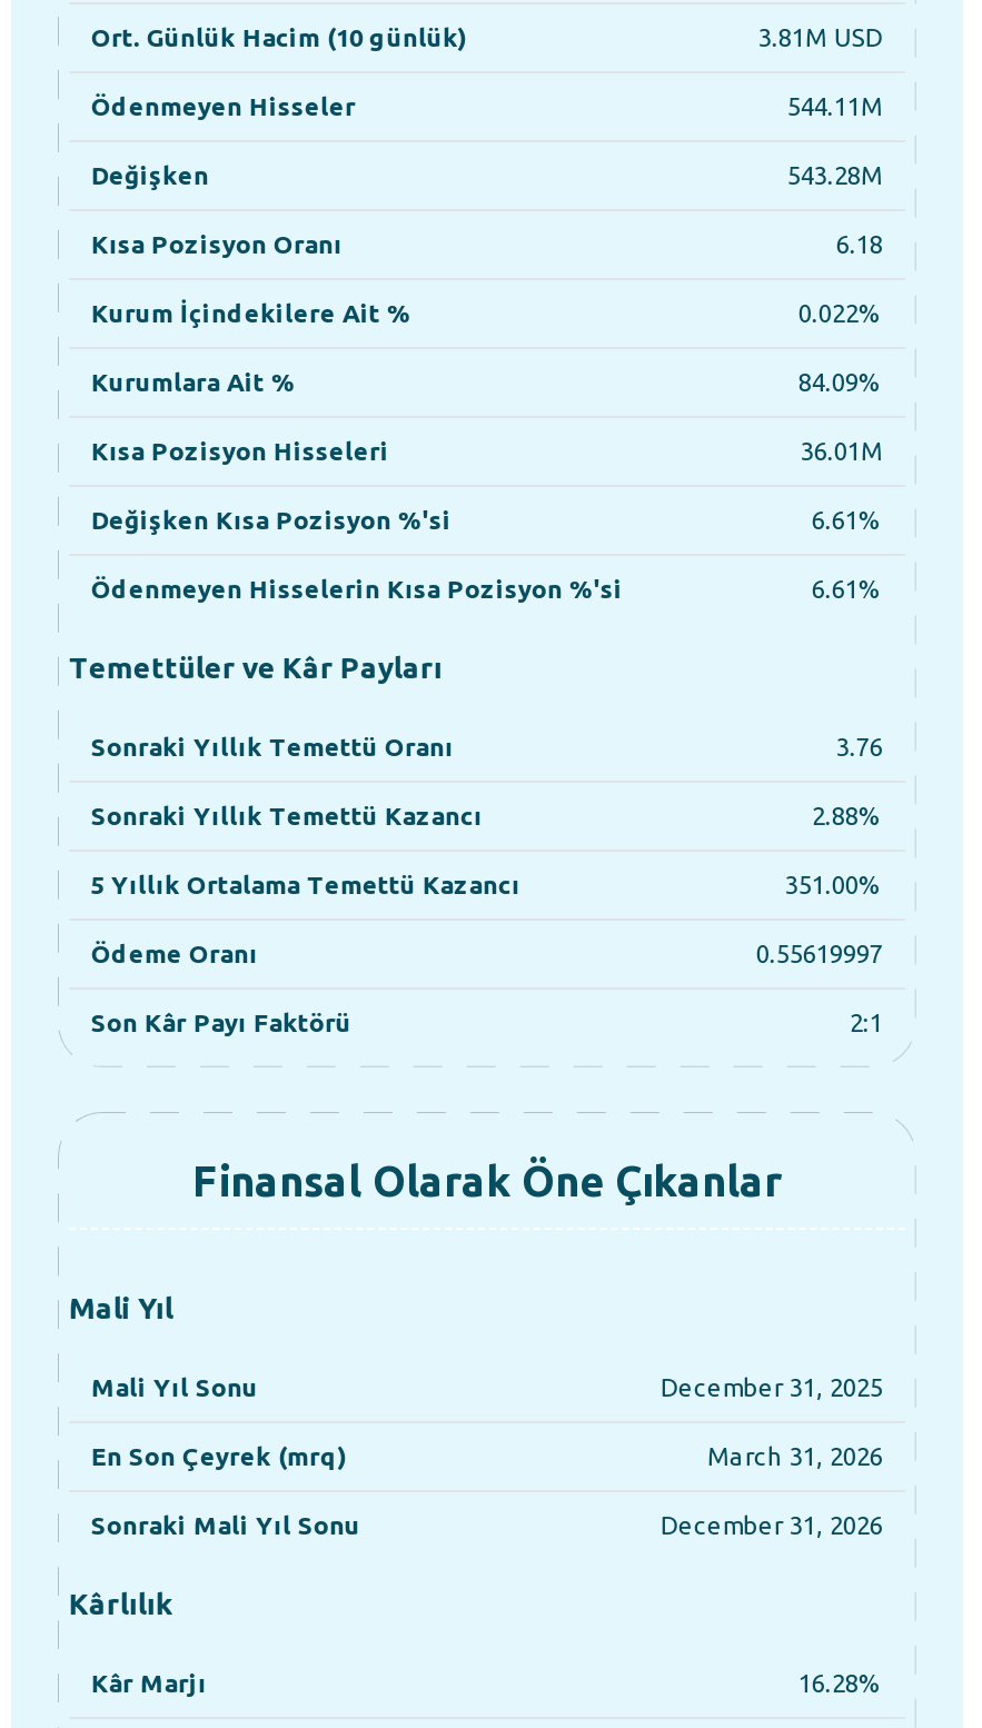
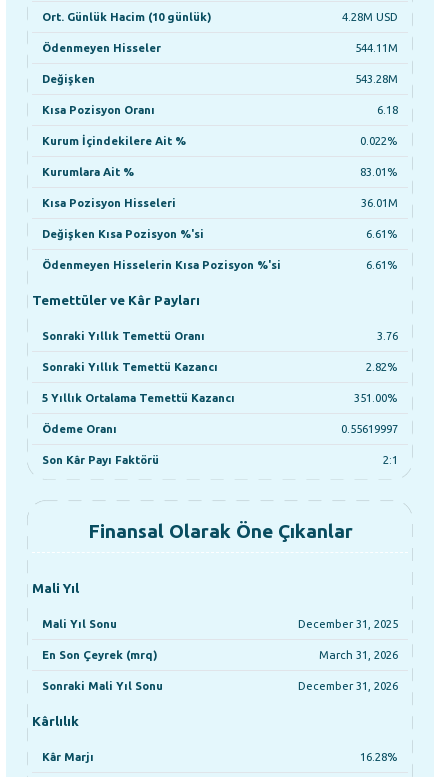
[758,22,883,51] 3.81M USD -> [342,10,398,23] 4.28M USD
[798,367,883,396] 84.09% -> [360,165,398,178] 83.01%
[812,800,883,829] 2.88% -> [366,360,398,373] 2.82%

